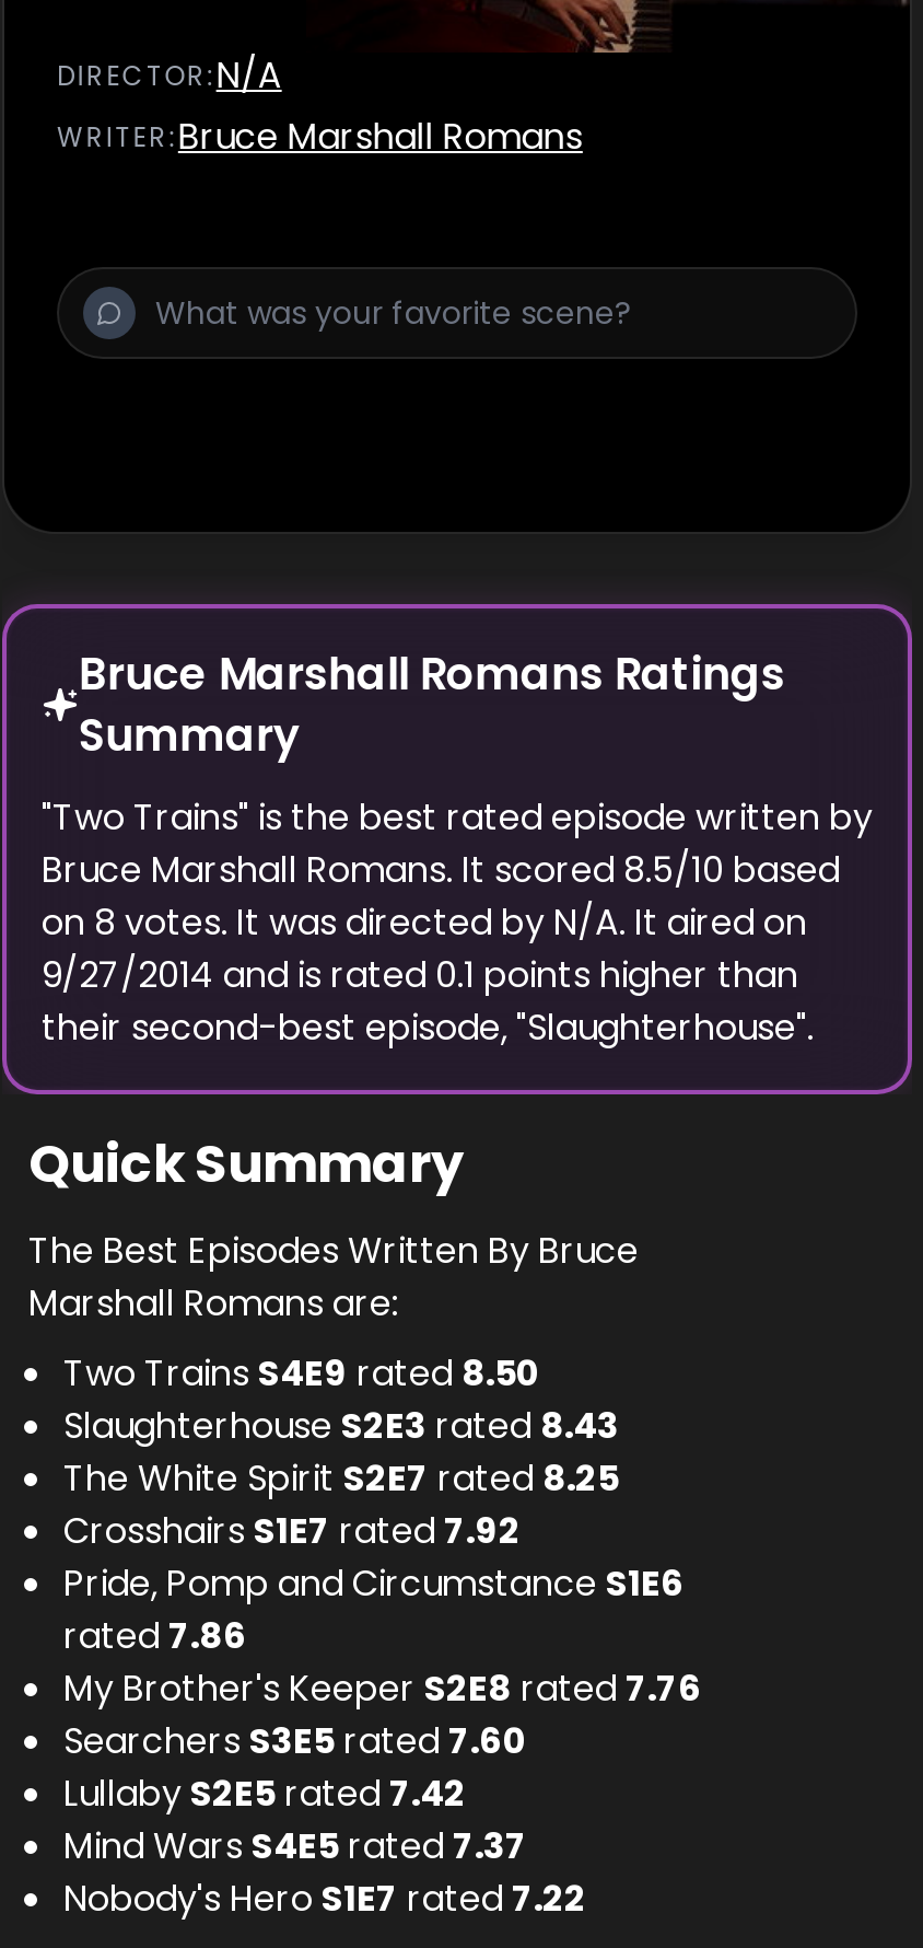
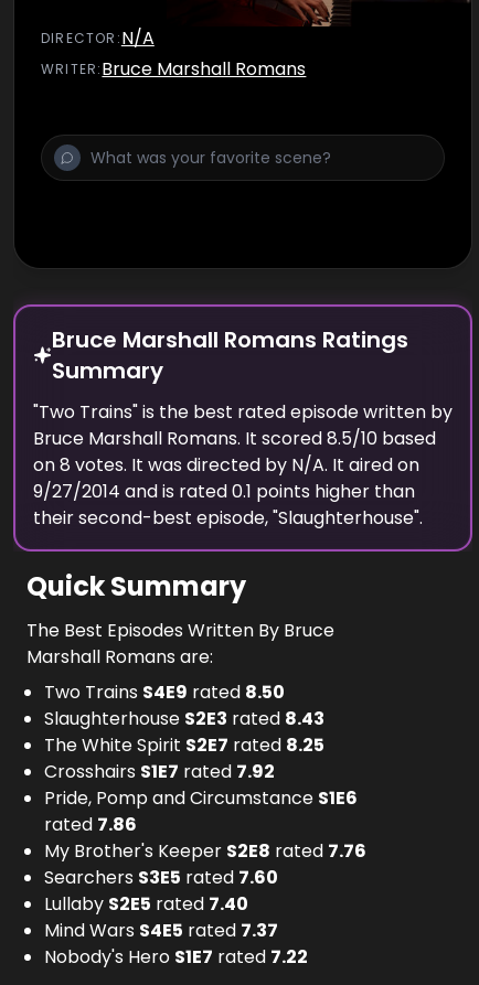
[63,1769,466,1819] Lullaby S2E5 rated 7.42 -> [44,891,248,917] Lullaby S2E5 rated 7.40

